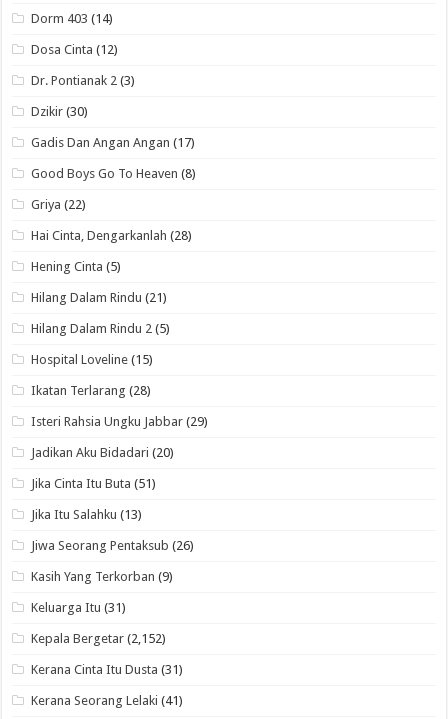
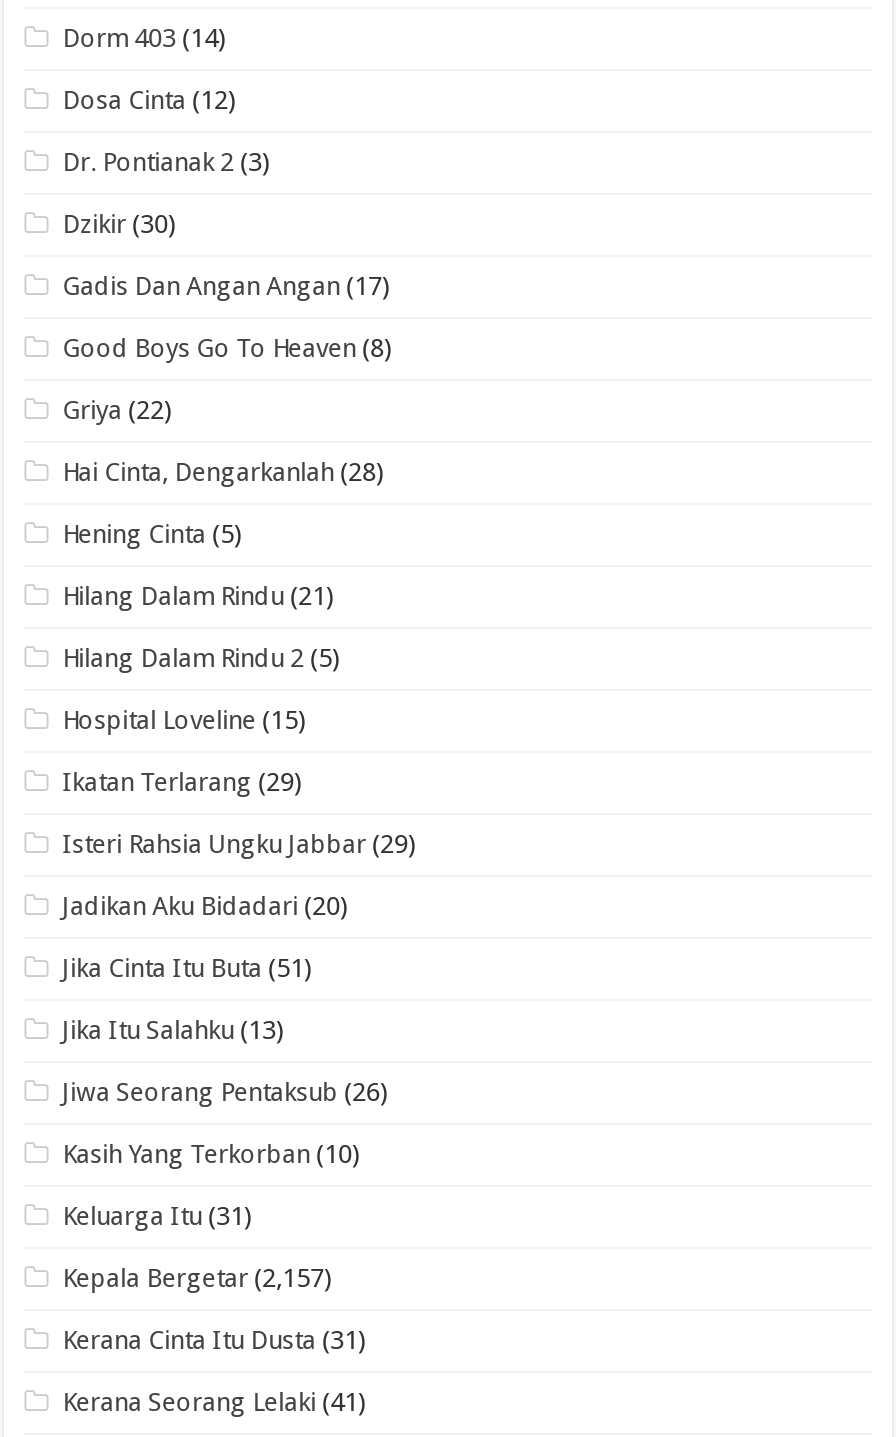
[31,383,151,398] Ikatan Terlarang (28) -> [62,768,302,798] Ikatan Terlarang (29)
[31,569,173,584] Kasih Yang Terkorban (9) -> [62,1140,360,1170] Kasih Yang Terkorban (10)
[31,631,166,646] Kepala Bergetar (2,152) -> [62,1264,332,1294] Kepala Bergetar (2,157)

